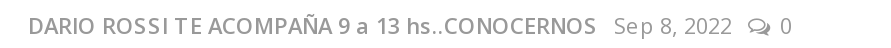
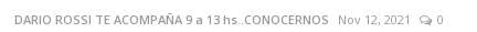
[28,9,732,39] DARIO ROSSI TE ACOMPAÑA 9 a 13 hs..CONOCERNOS Sep 8, 2022 -> [14,11,411,27] DARIO ROSSI TE ACOMPAÑA 9 a 13 hs..CONOCERNOS Nov 12, 2021

